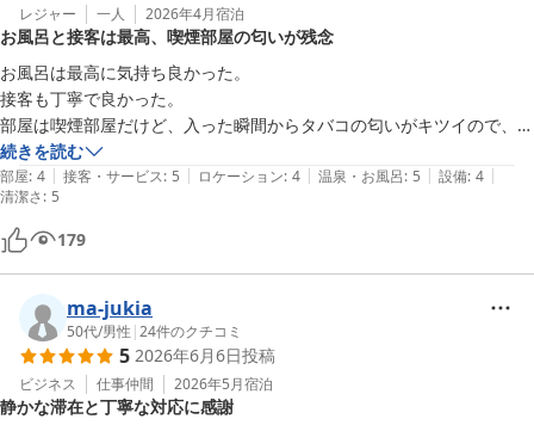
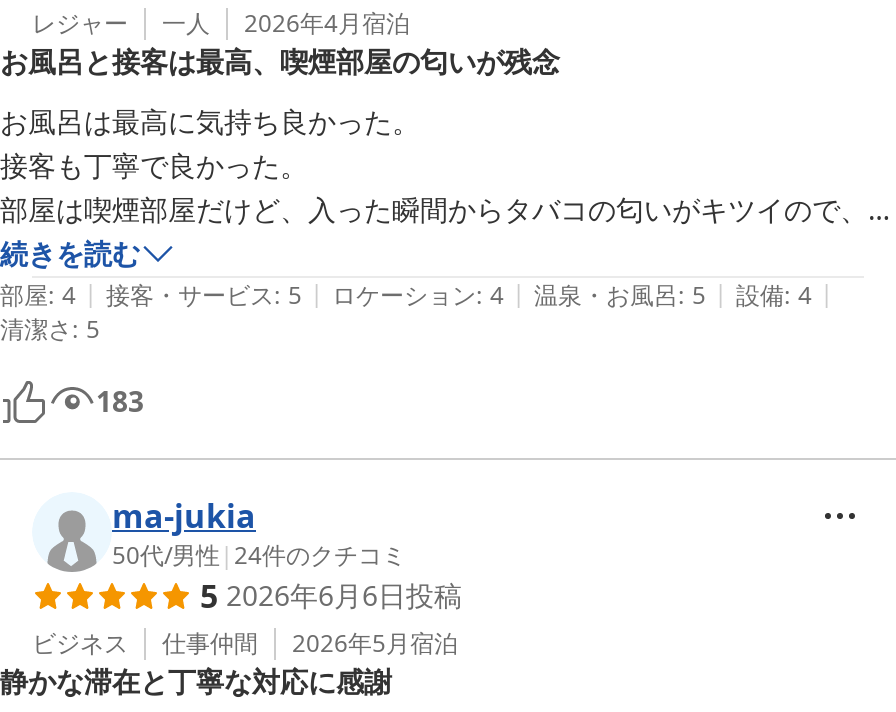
[57,228,86,251] 179 -> [96,382,144,420] 183

